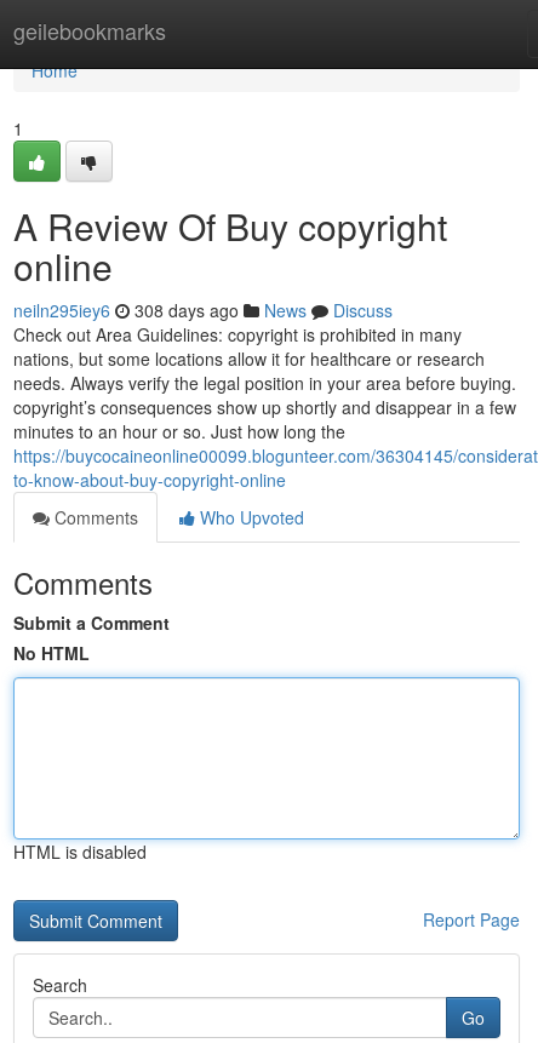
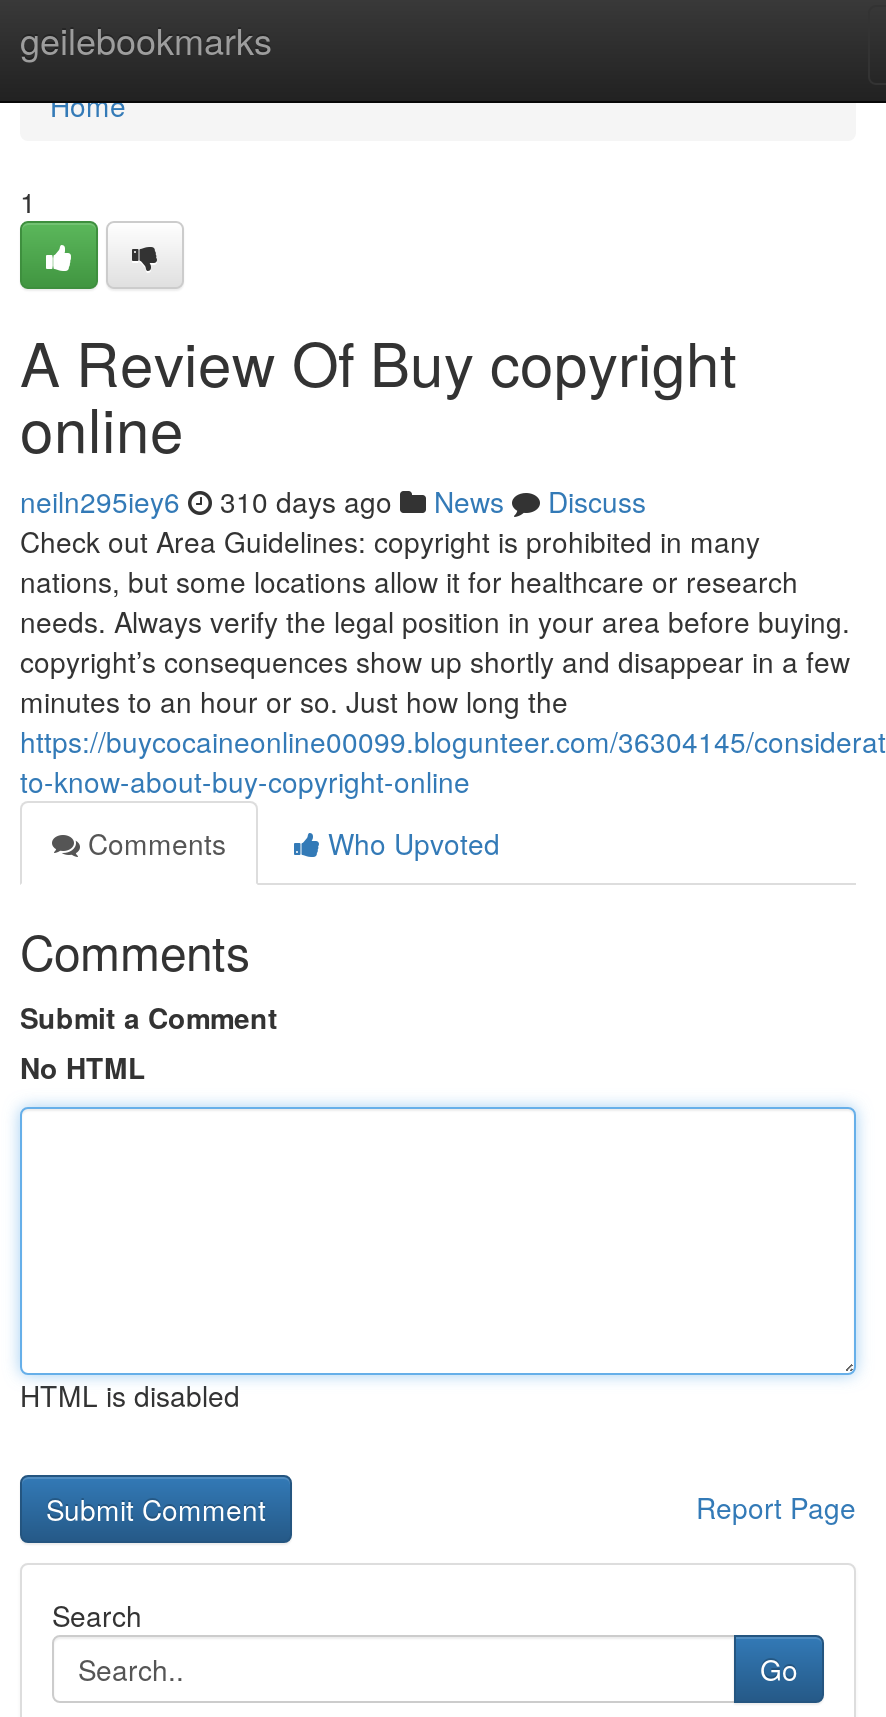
[13,298,393,322] neiln295iey6 308 days ago News Discuss -> [20,481,646,521] neiln295iey6 310 days ago News Discuss

